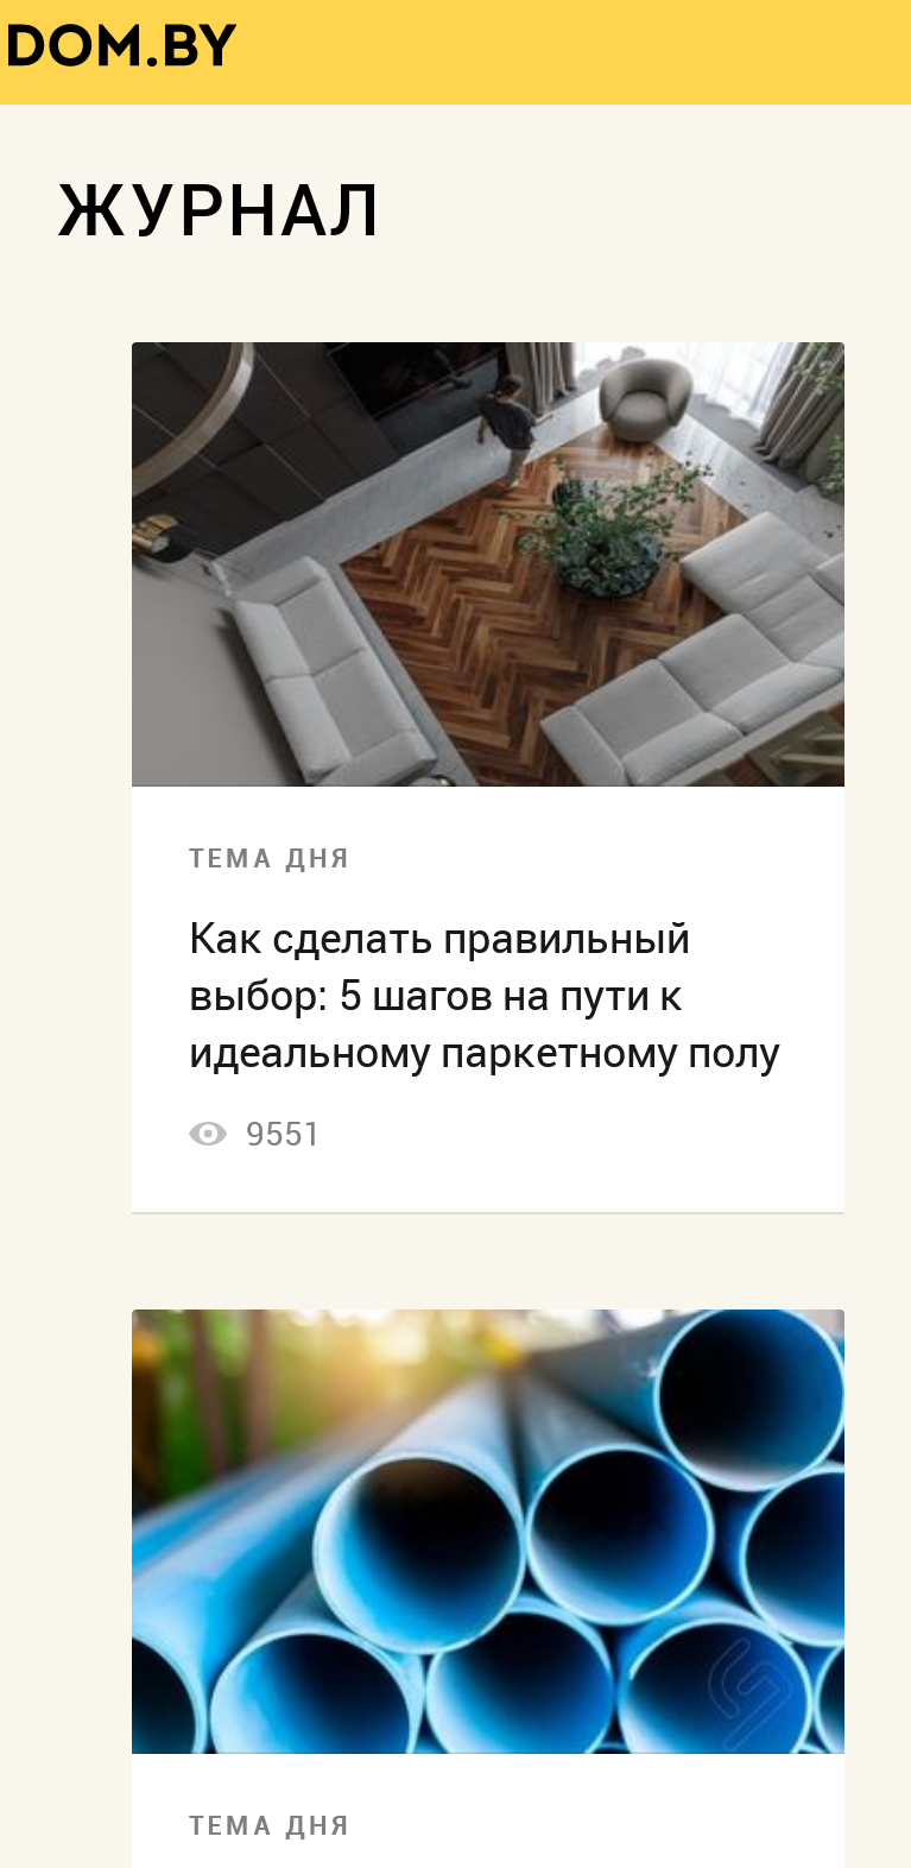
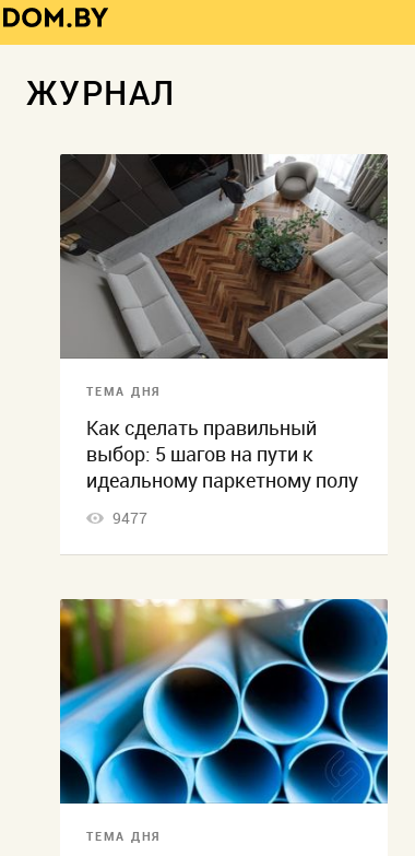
[246,1115,322,1153] 9551 -> [112,509,147,527] 9477

